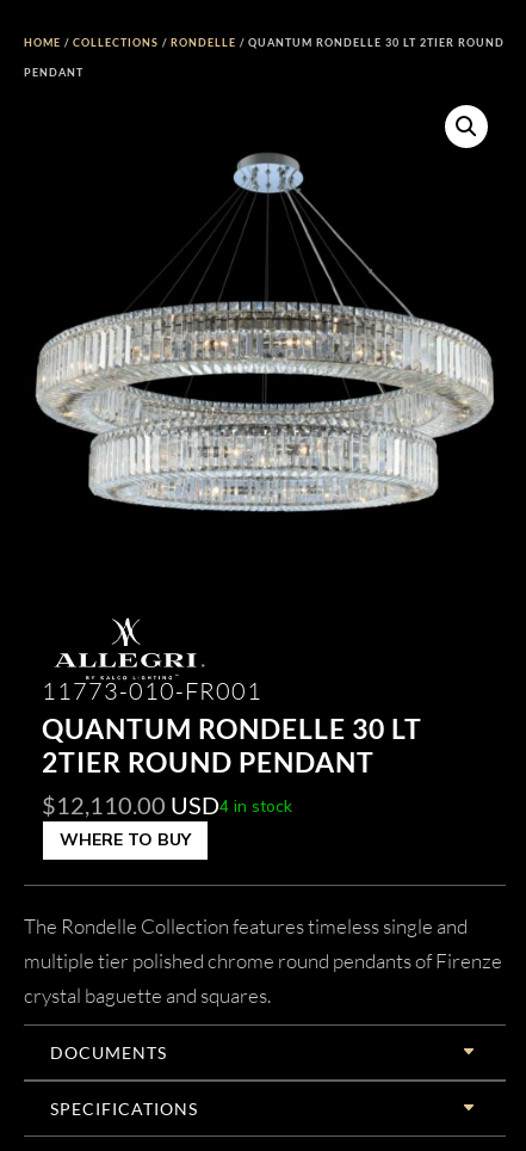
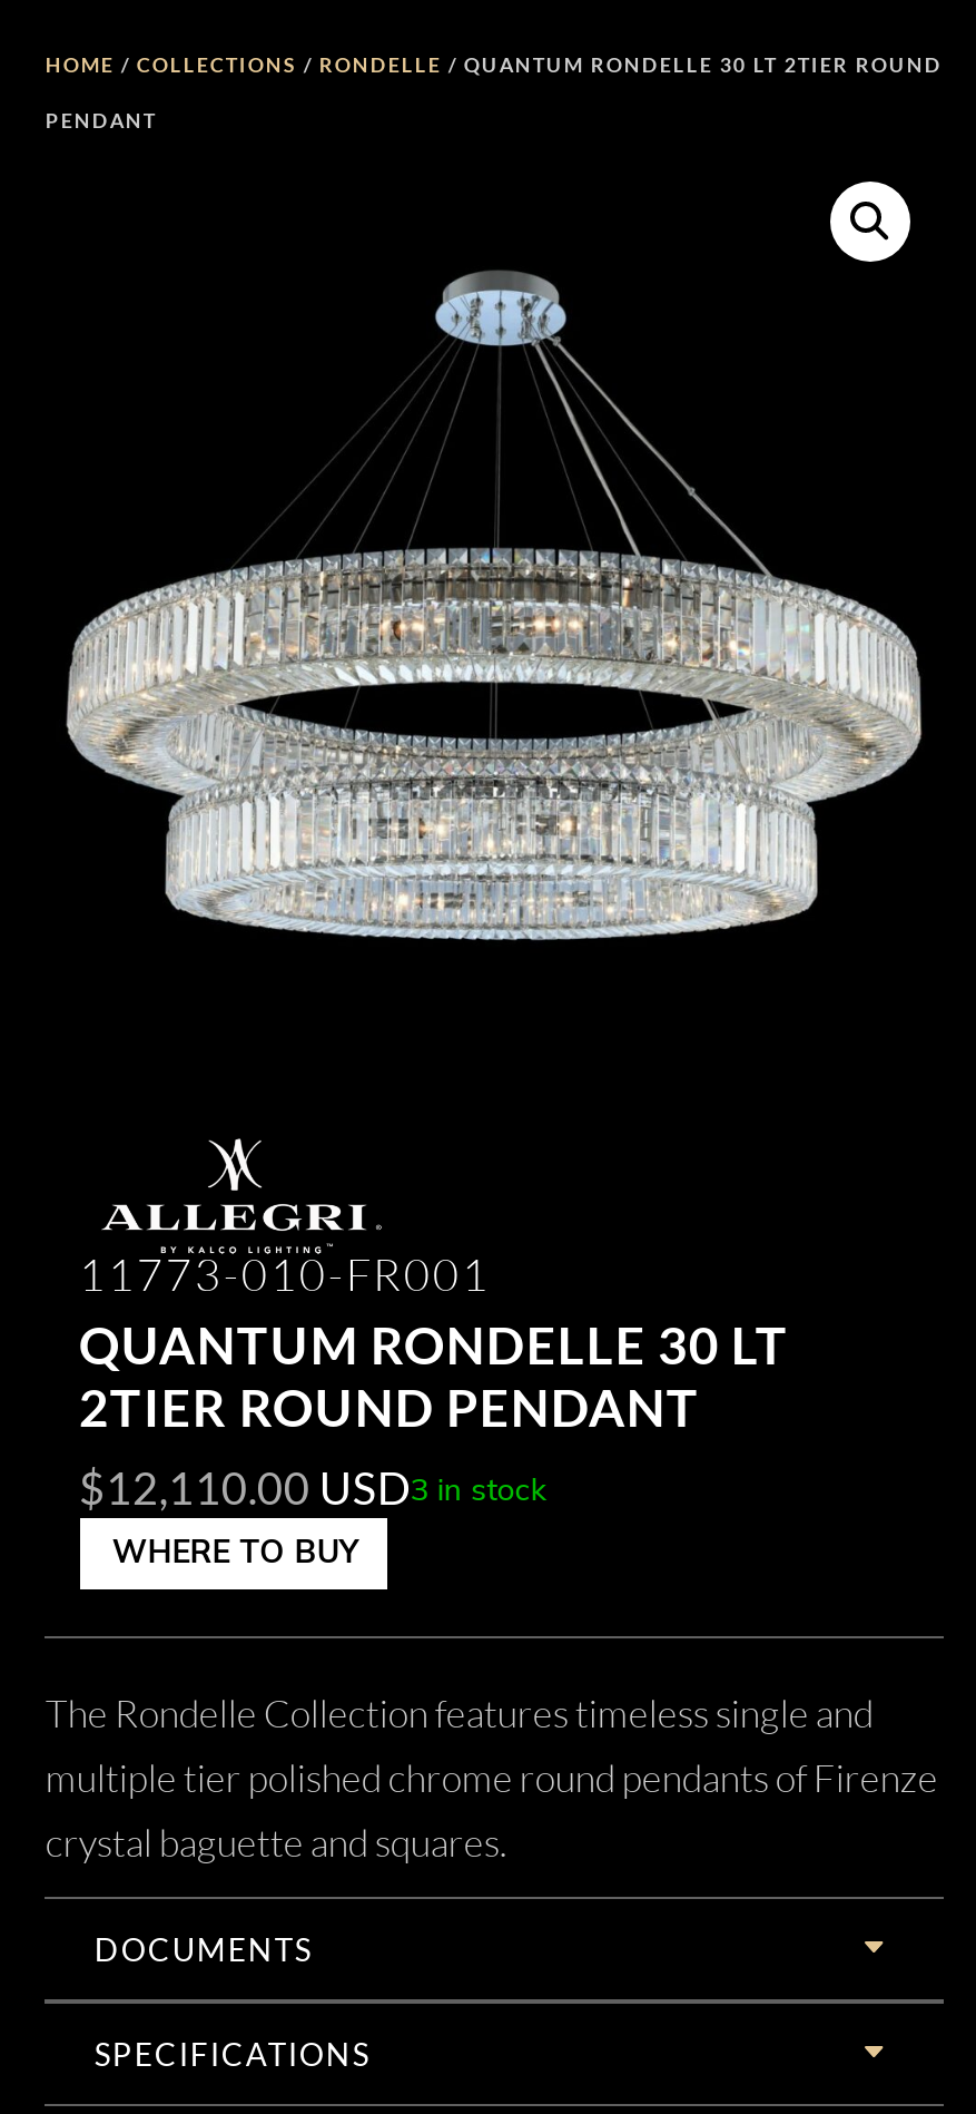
[42,791,293,819] $12,110.00 USD4 in stock -> [79,1460,546,1514] $12,110.00 USD3 in stock

